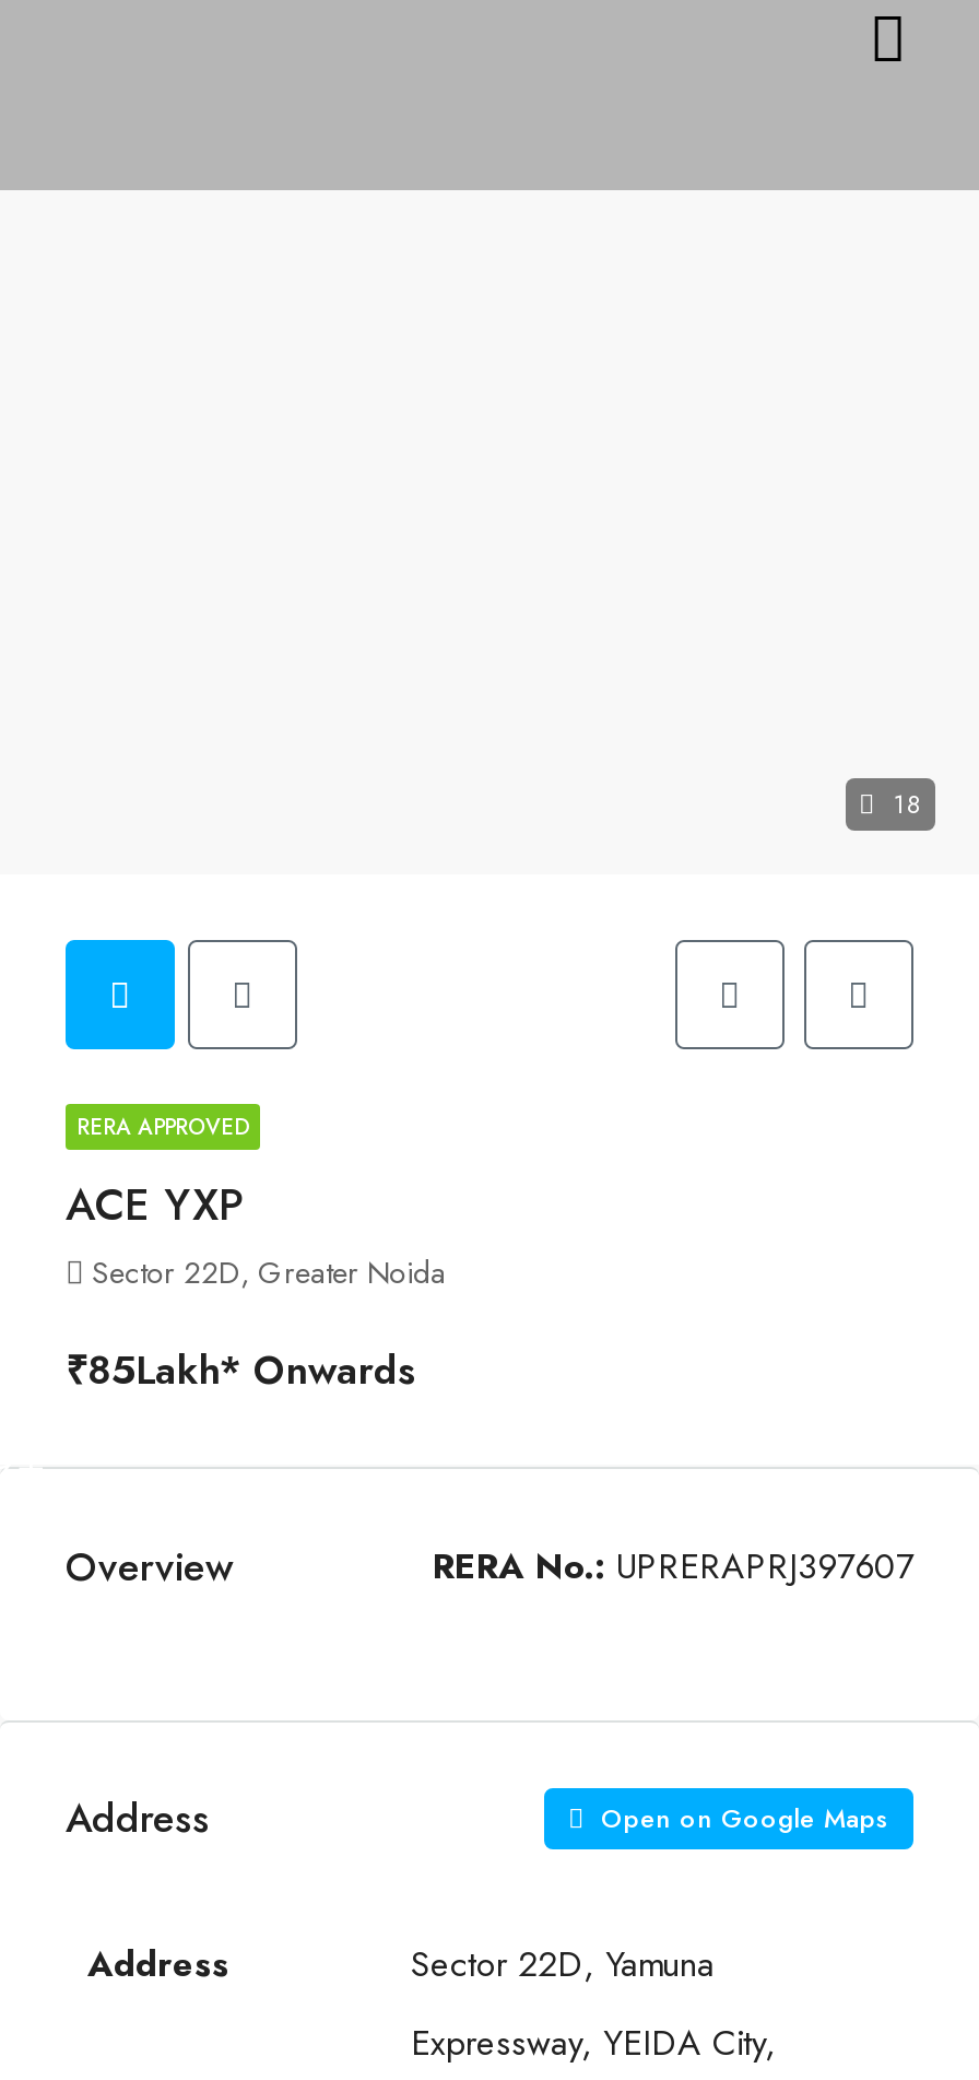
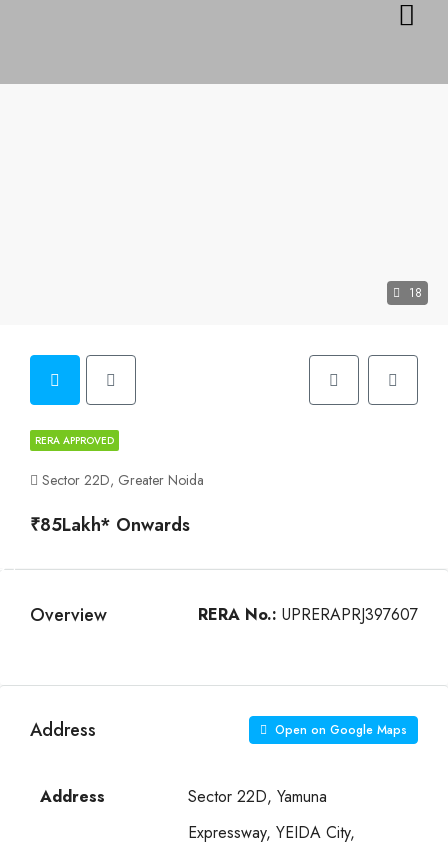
[66,1174,245,1237] ACE YXP -> none

